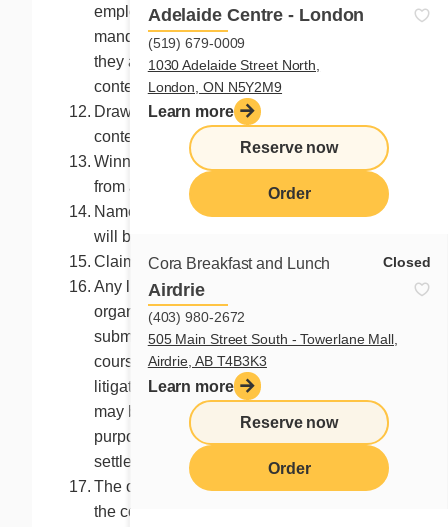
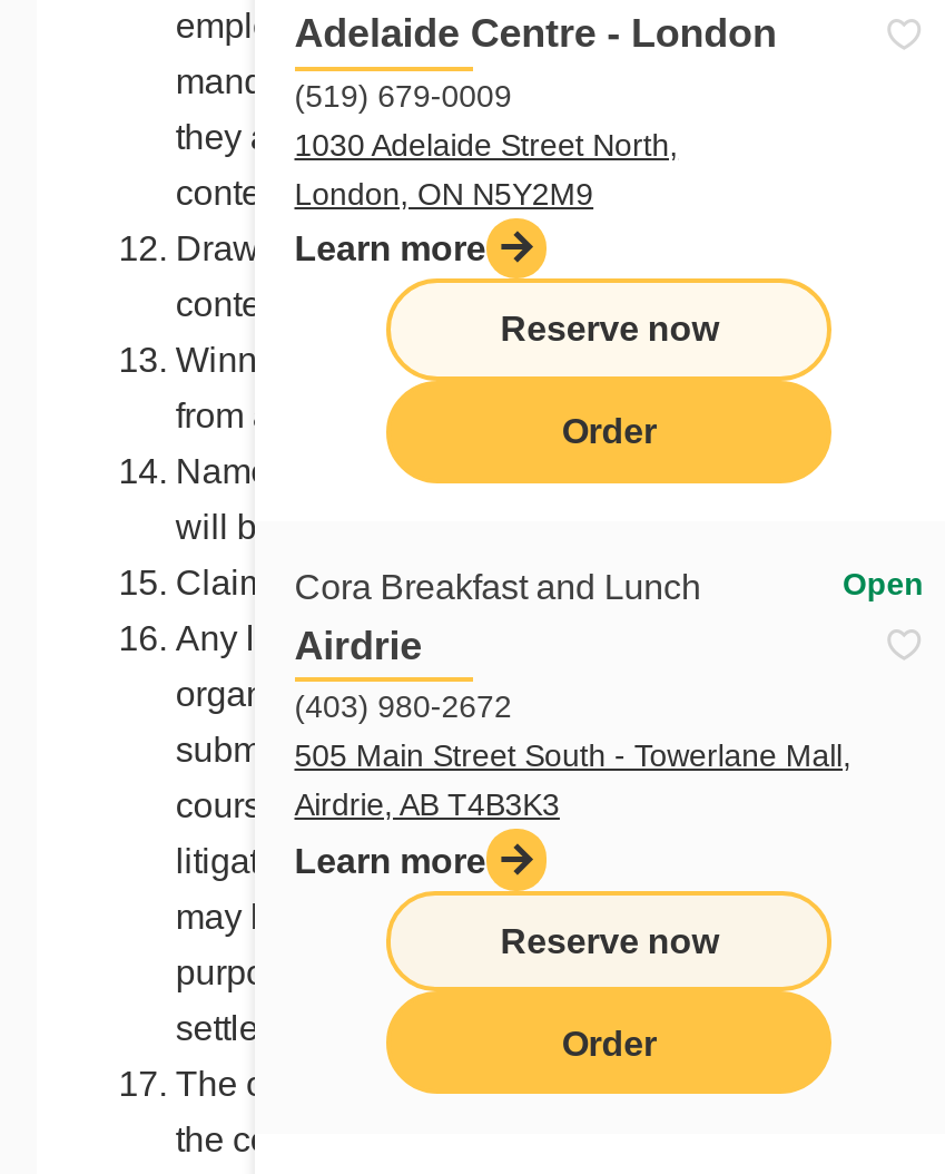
[383,254,431,270] Closed -> [843,567,924,602] Open

